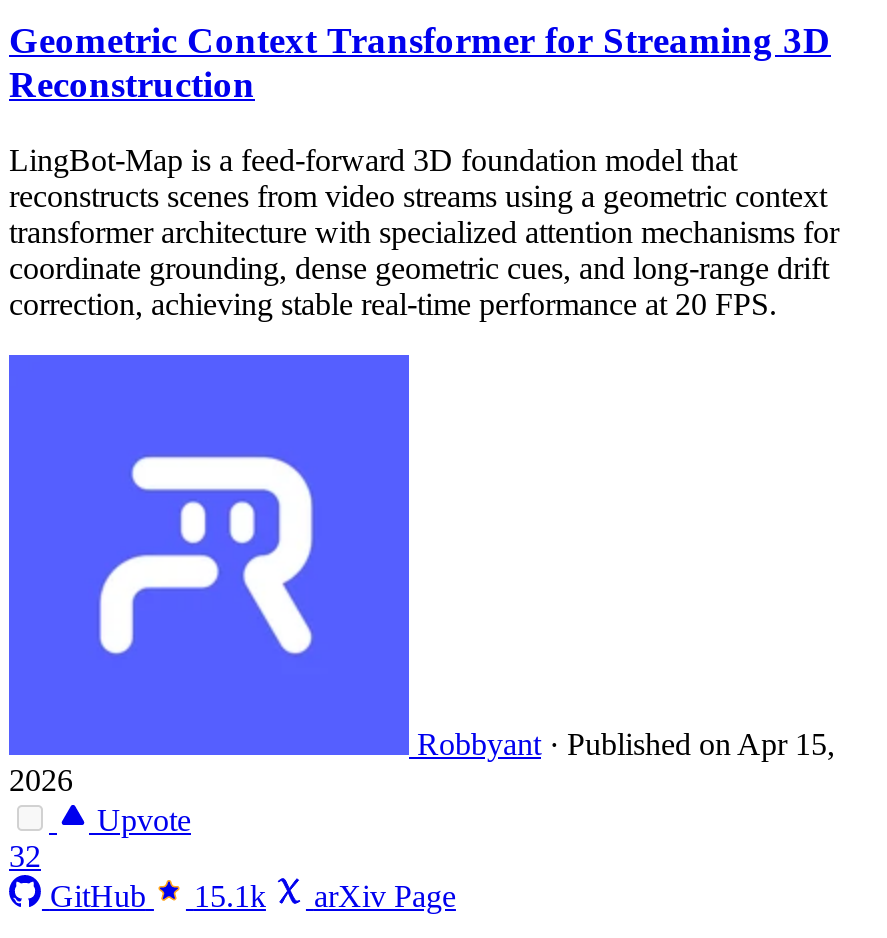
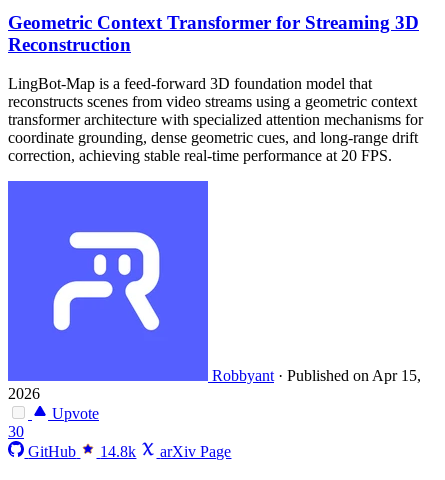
[9,840,41,874] 32 -> [8,422,24,439] 30
[50,880,456,914] GitHub 15.1k arXiv Page -> [28,442,231,459] GitHub 14.8k arXiv Page

